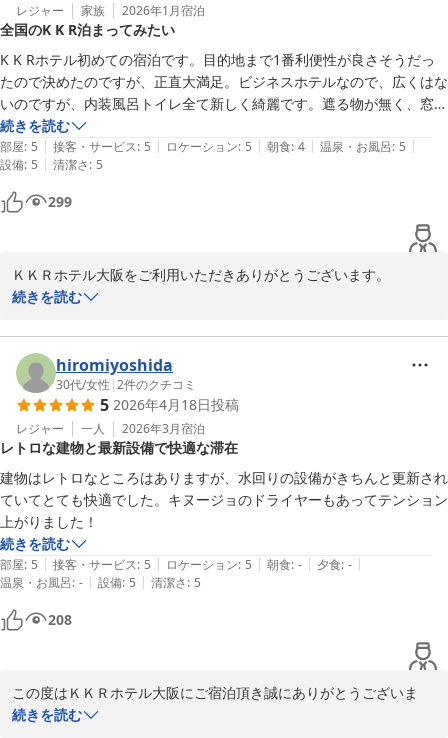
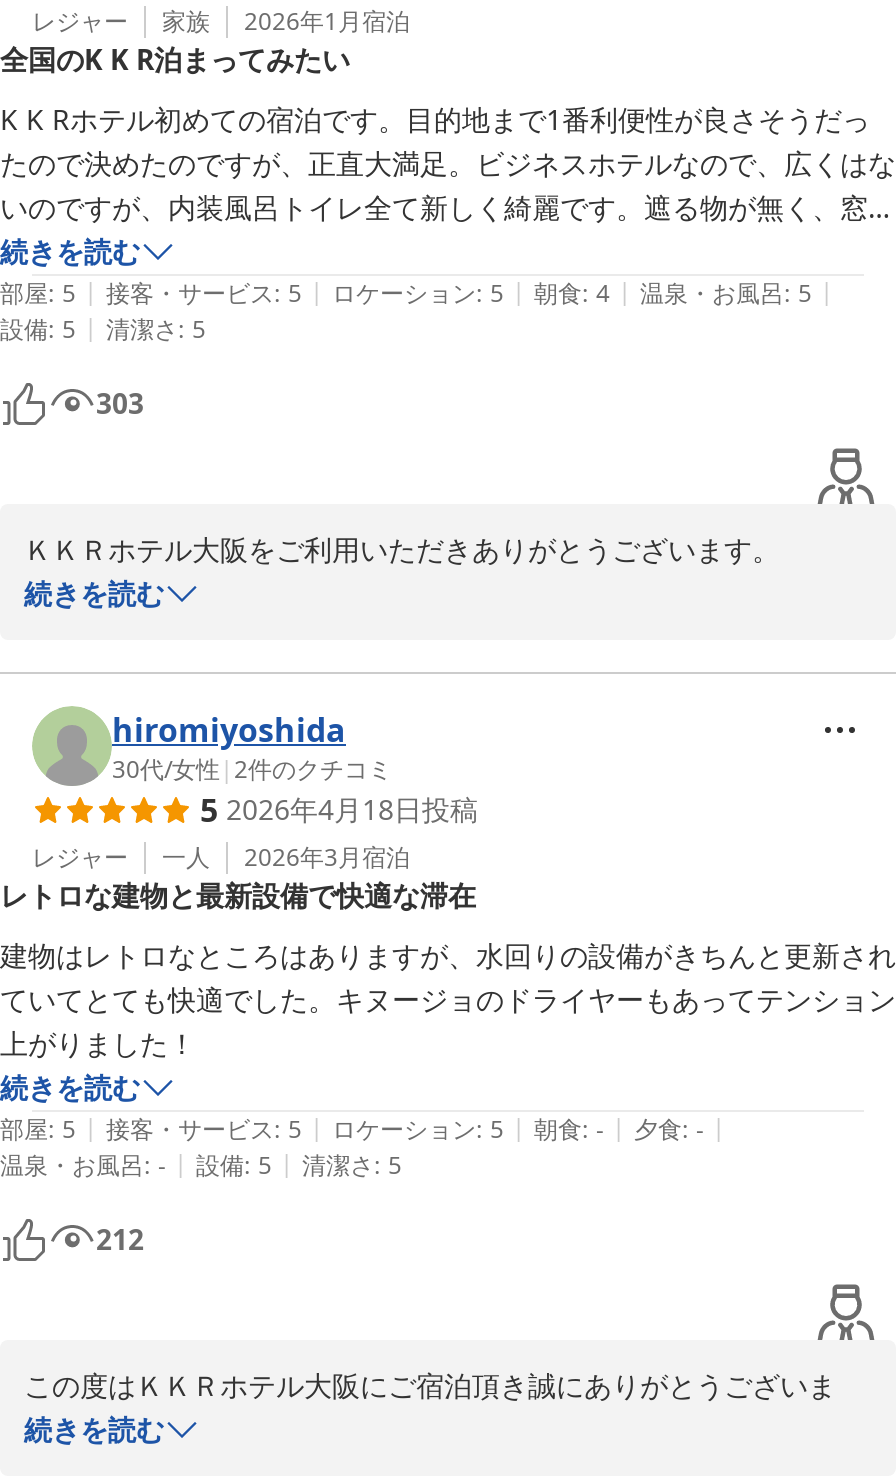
[48,192,72,211] 299 -> [96,384,144,422] 303
[48,610,72,629] 208 -> [96,1220,144,1258] 212

